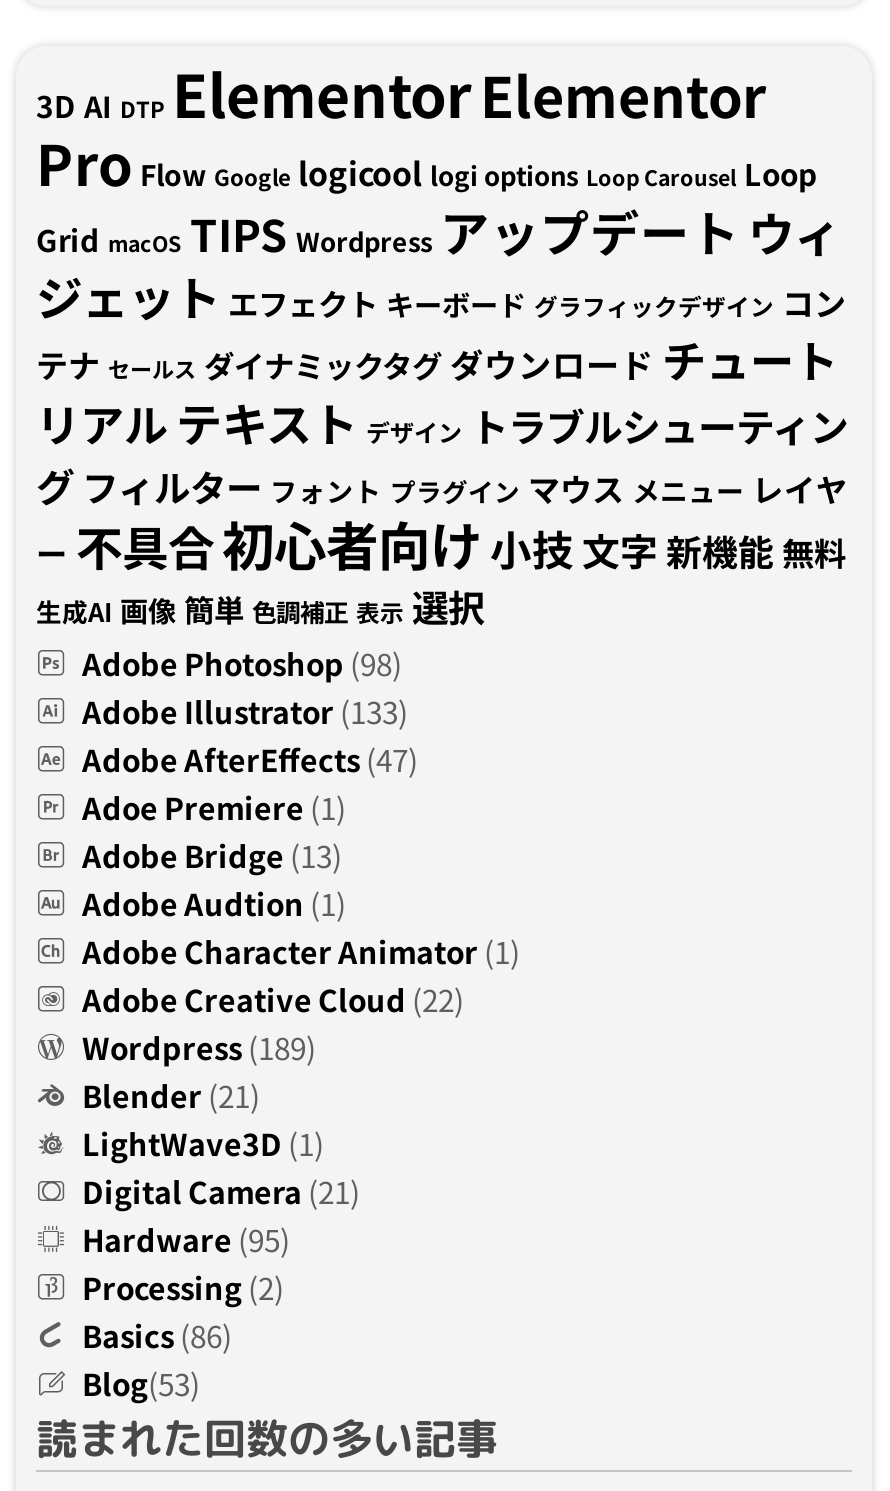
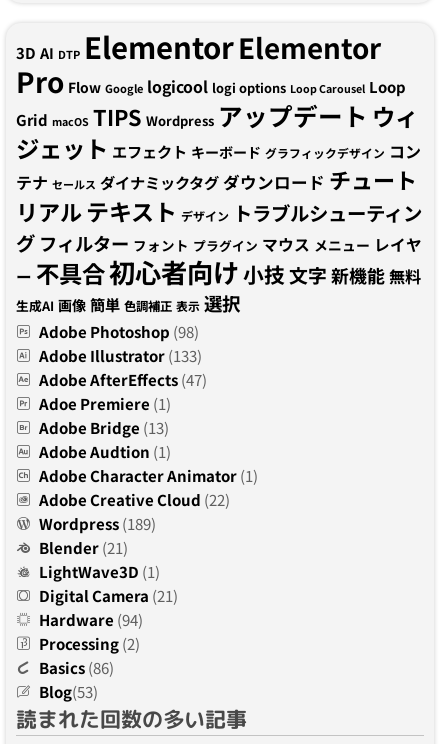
[82,1217,290,1259] Hardware (95) -> [39,609,143,630] Hardware (94)

